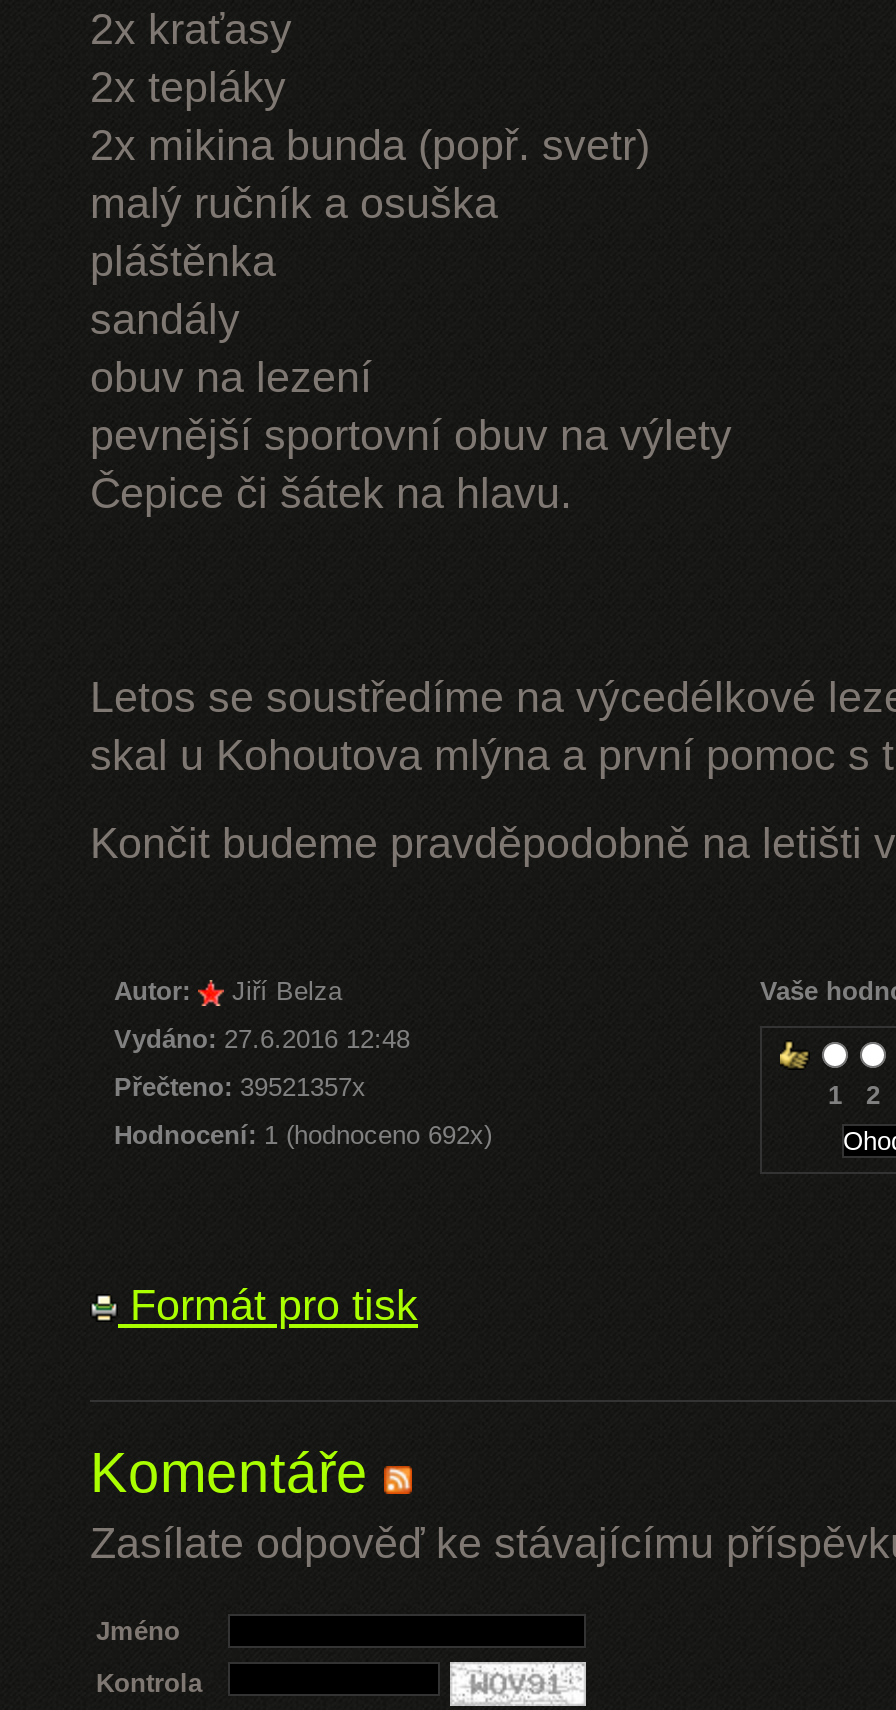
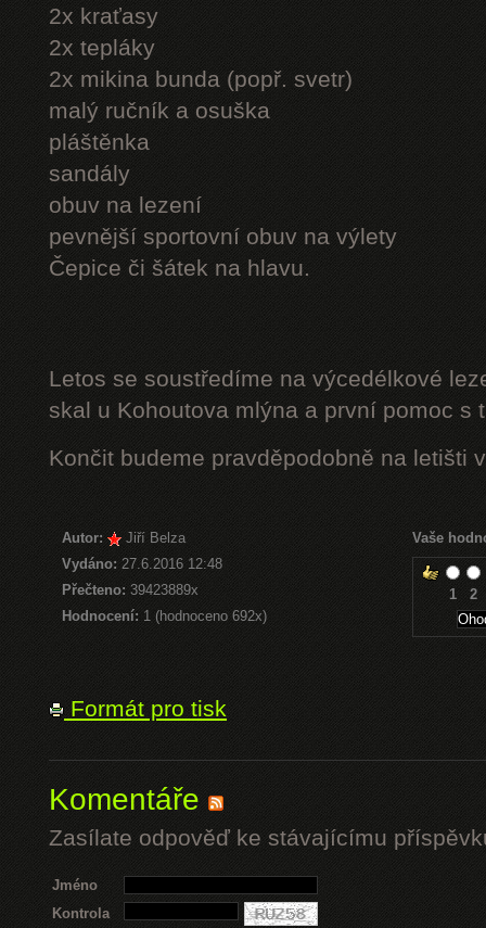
[114,1072,366,1102] Přečteno: 39521357x -> [62,582,199,598] Přečteno: 39423889x

